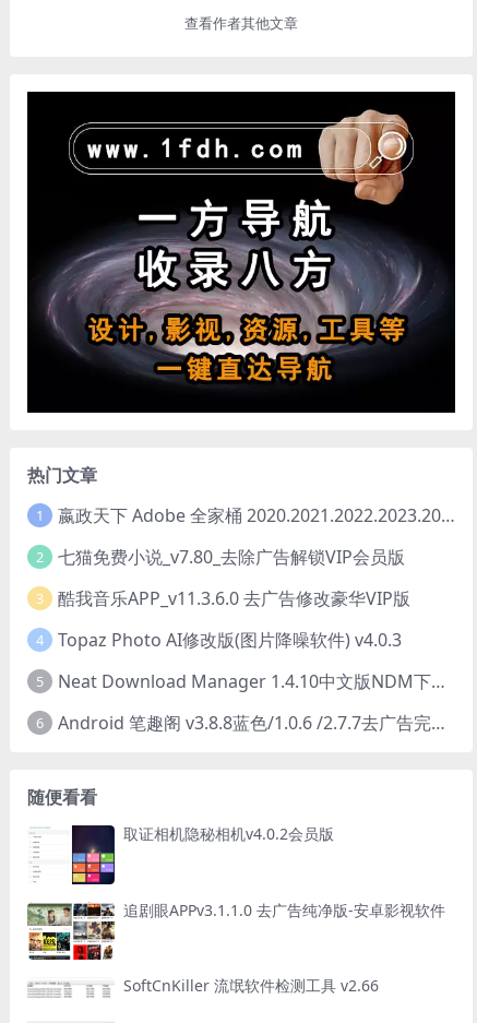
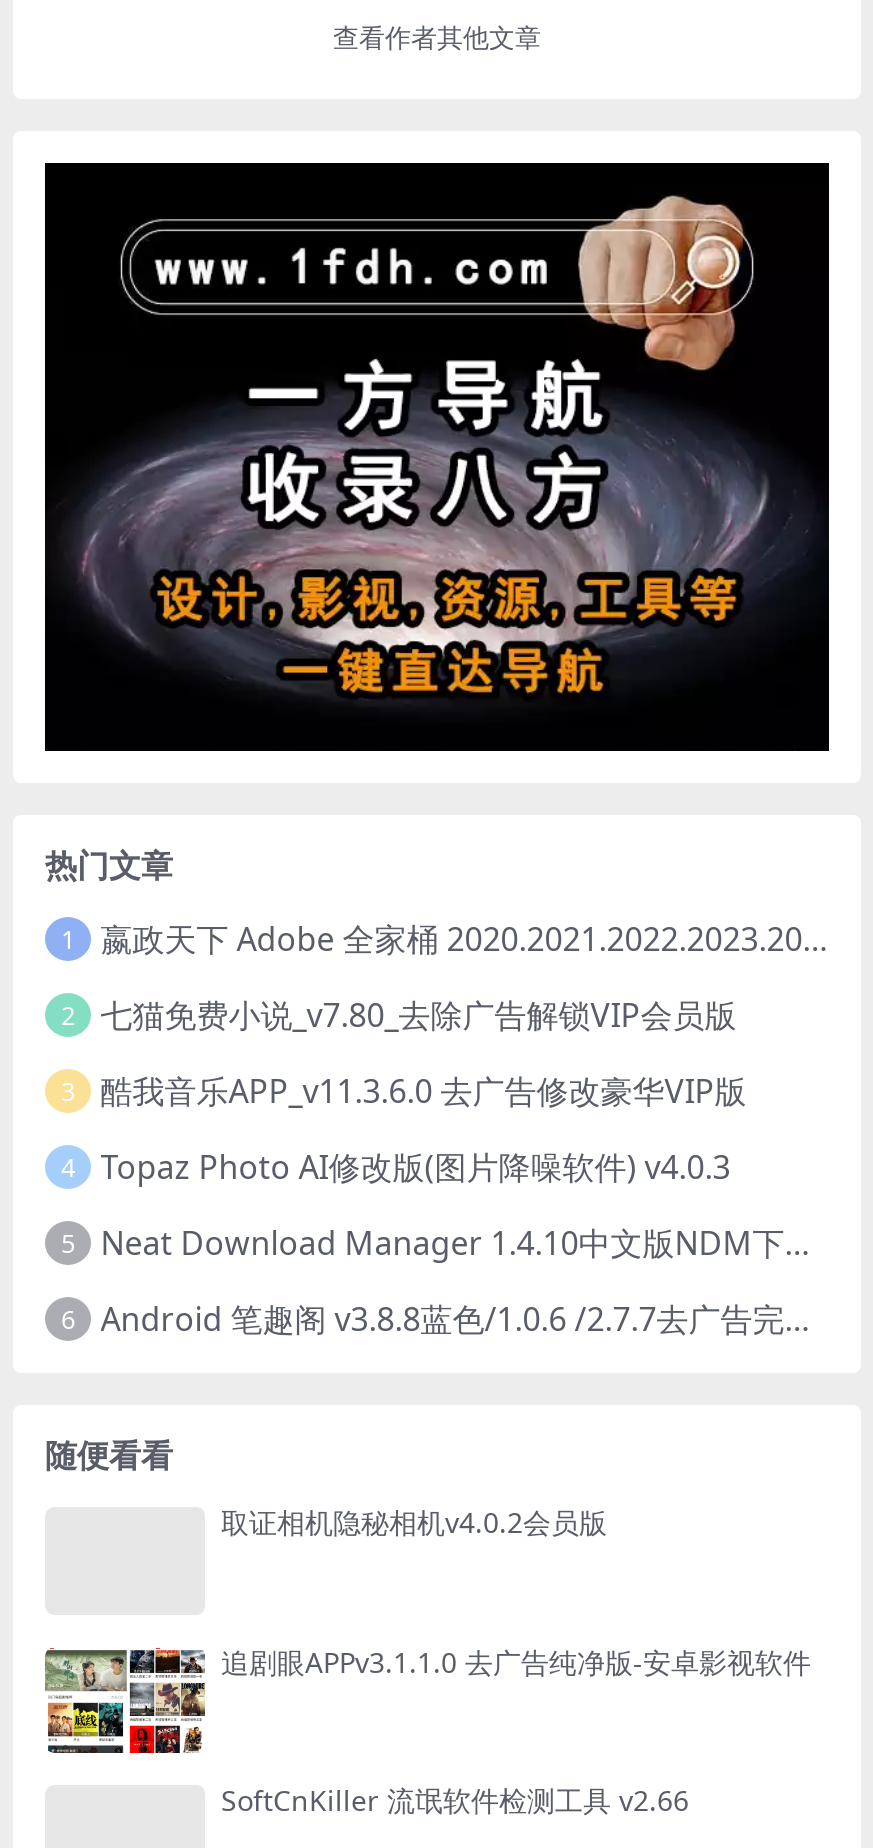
[71,824,116,885] [image] -> none

